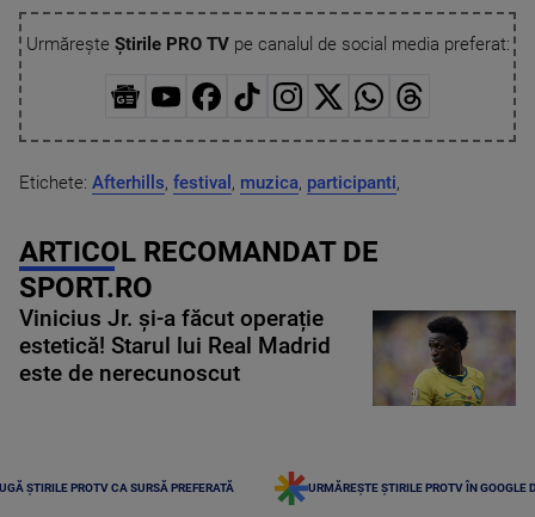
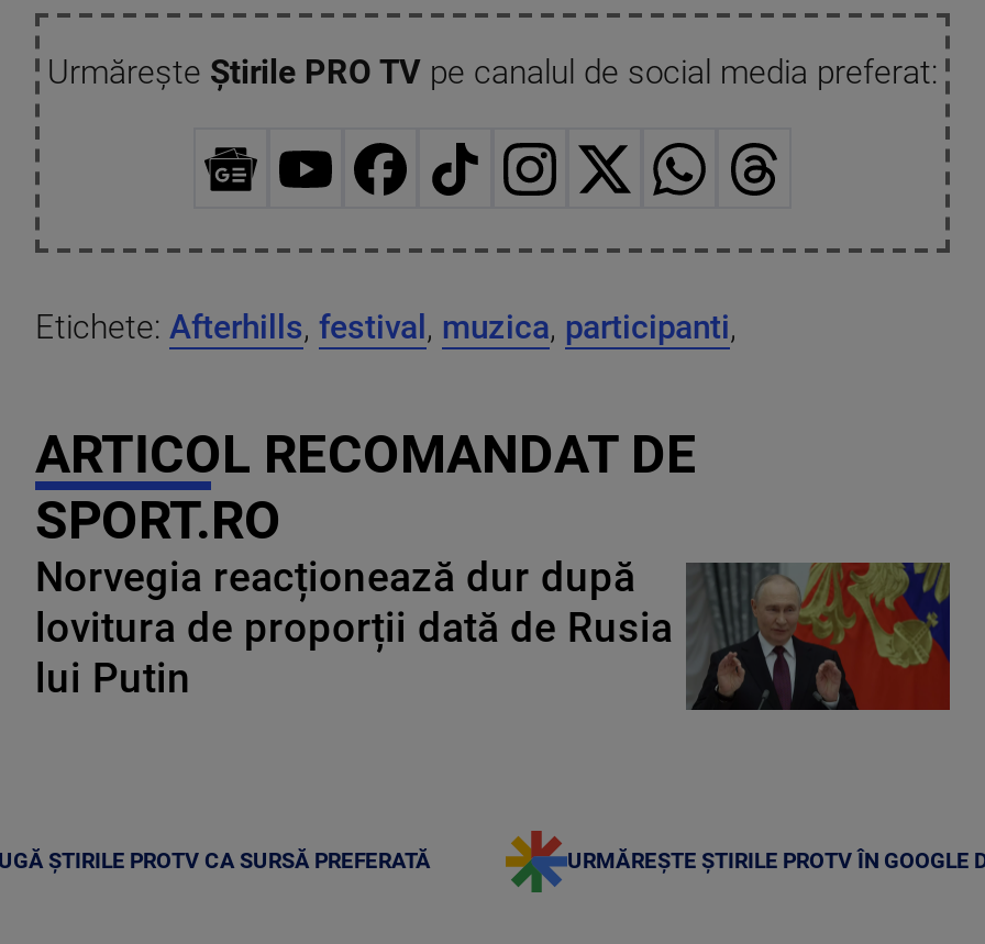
[19,305,517,407] [image] | Vinicius Jr. și-a făcut operație | estetică! Starul lui Real Madrid | este de nerecunoscut -> [35,553,952,714] [image] | Norvegia reacționează dur după | lovitura de proporții dată de Rusia | lui Putin

